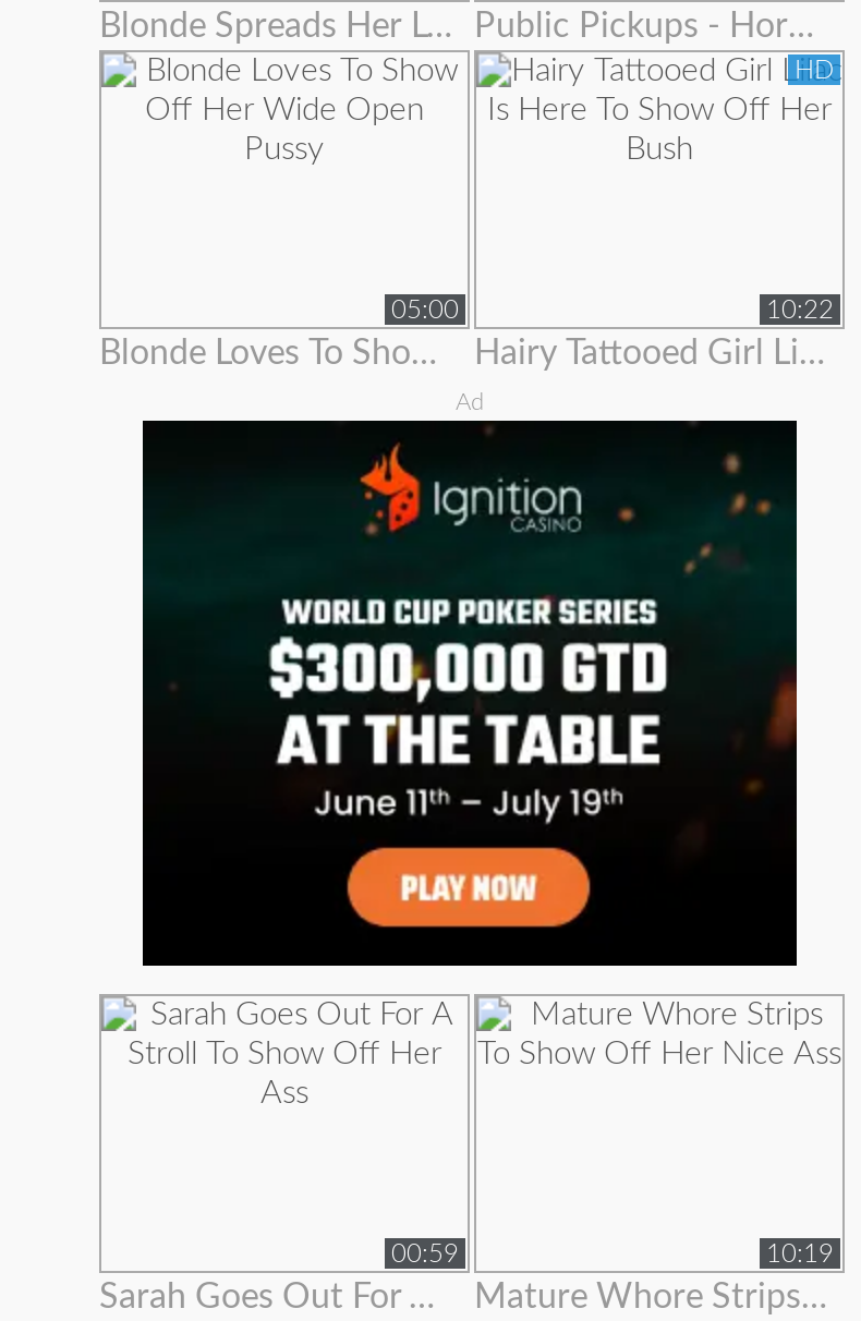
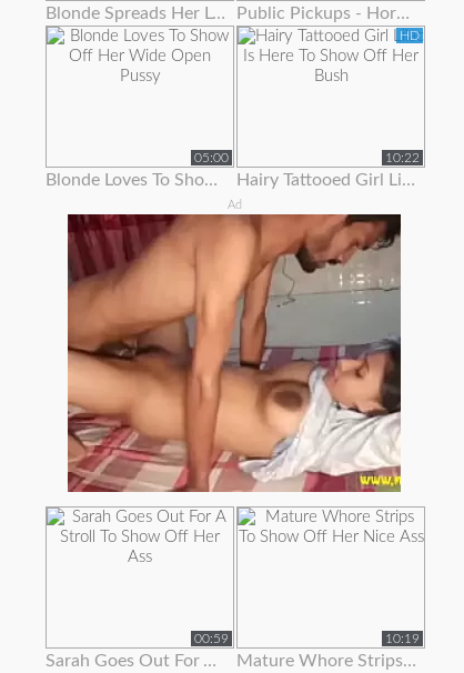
[141,419,799,968] [image] -> [67,213,402,493] [image]

